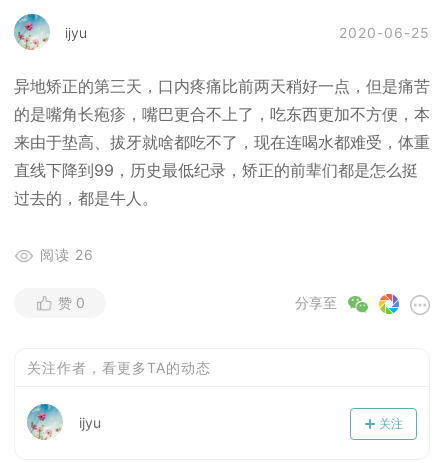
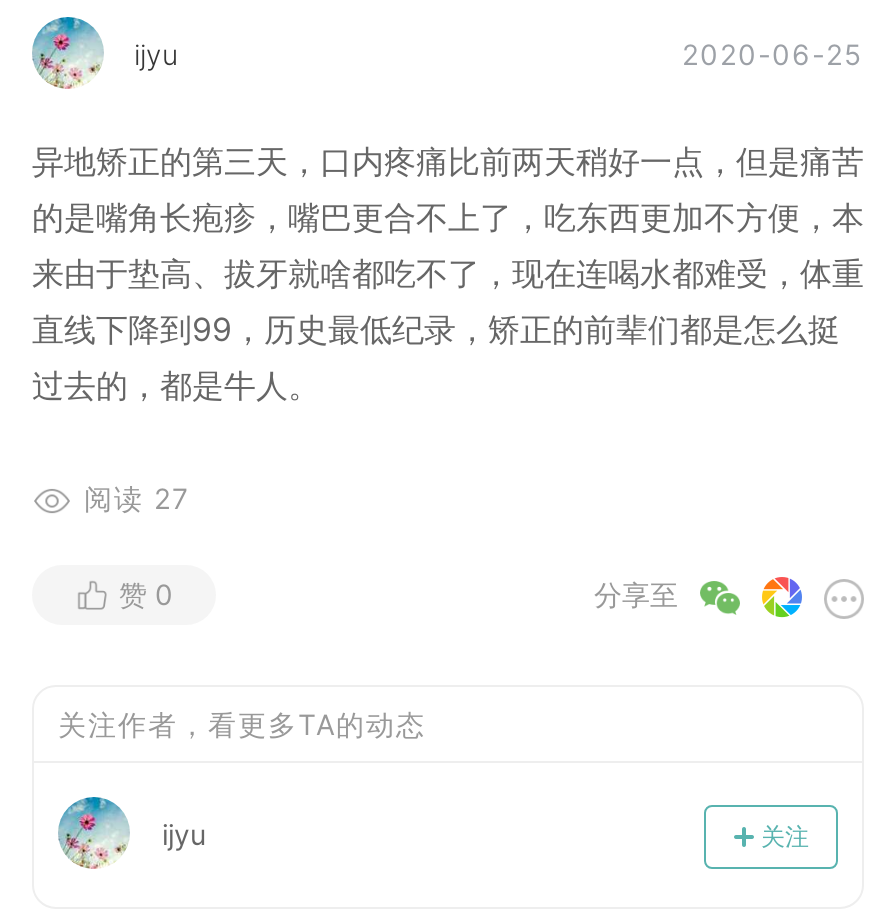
[40,246,94,263] 阅读26 -> [84,481,190,515] 阅读27

